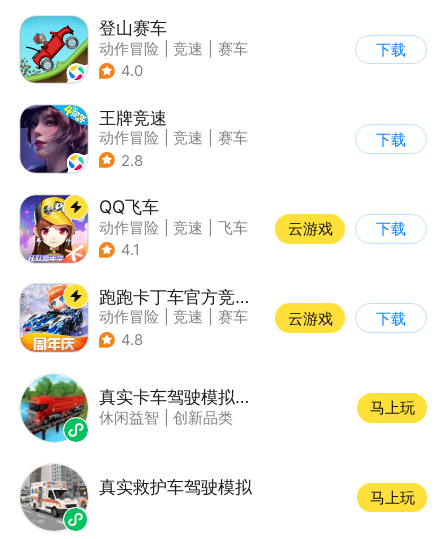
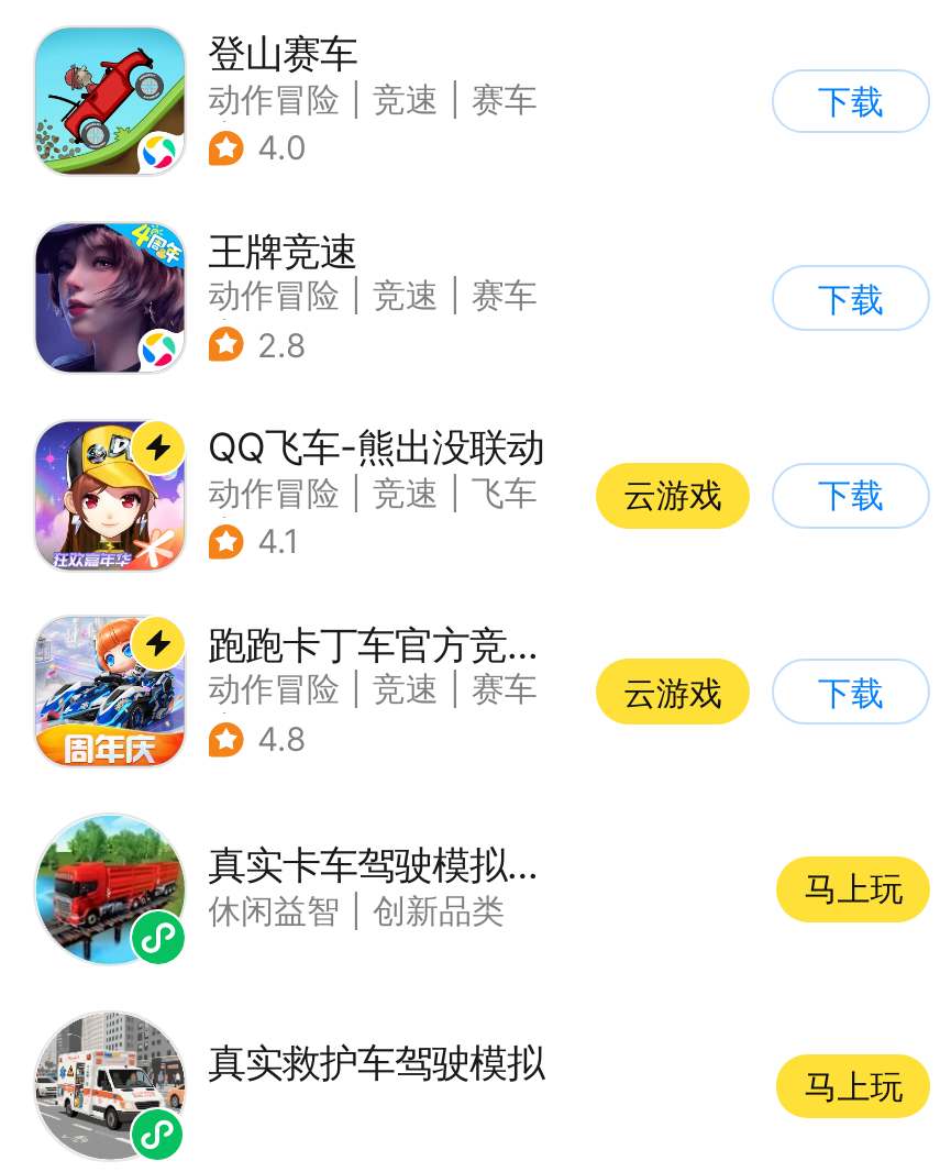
[98,196,158,217] QQ飞车 -> [208,424,544,470] QQ飞车-熊出没联动

